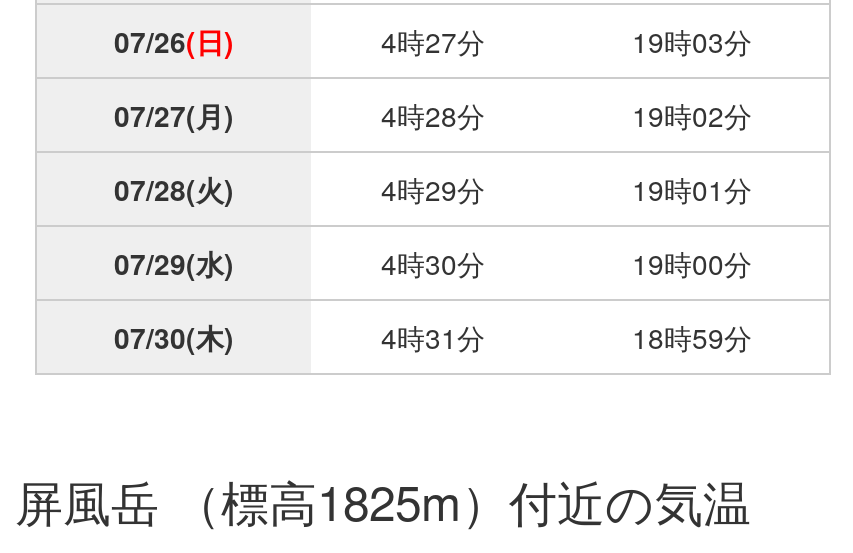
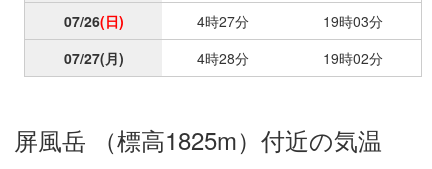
[114,170,752,358] 07/28(火) | 4時29分 | 19時01分 | 07/29(水) | 4時30分 | 19時00分 | 07/30(木) | 4時31分 | 18時59分 -> none

